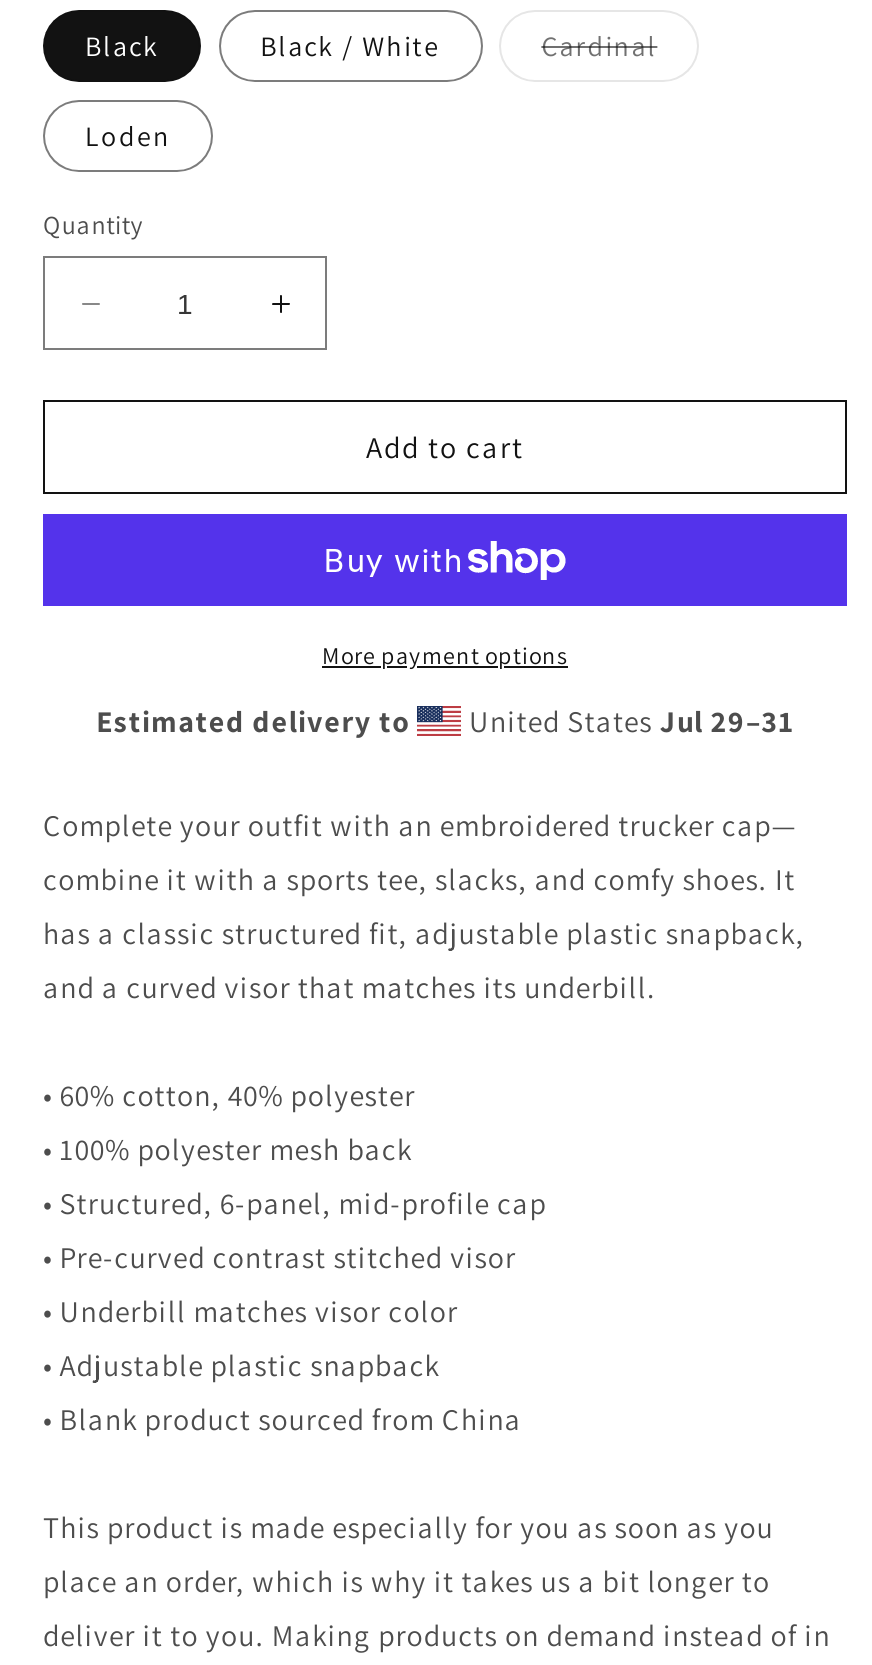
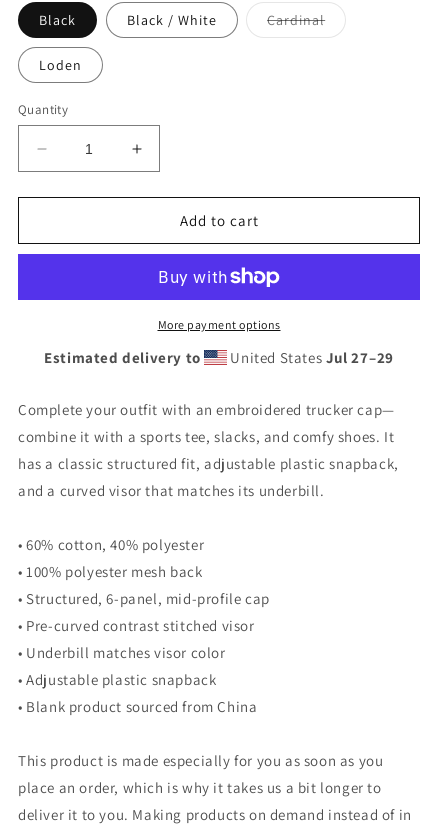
[462,702,794,740] United States Jul 29–31 -> [227,348,394,367] United States Jul 27–29

